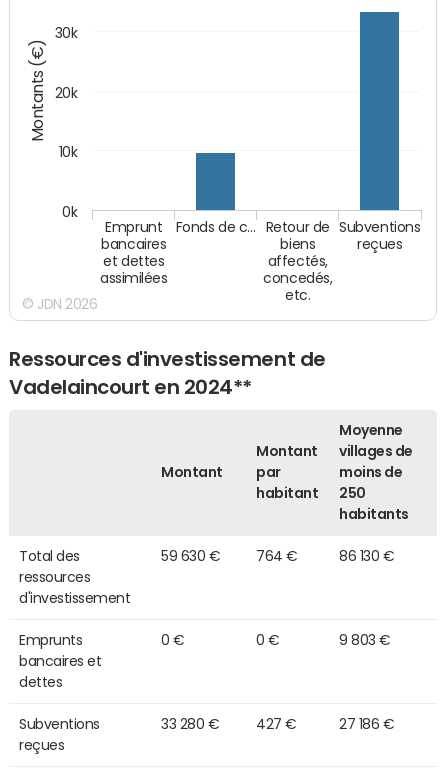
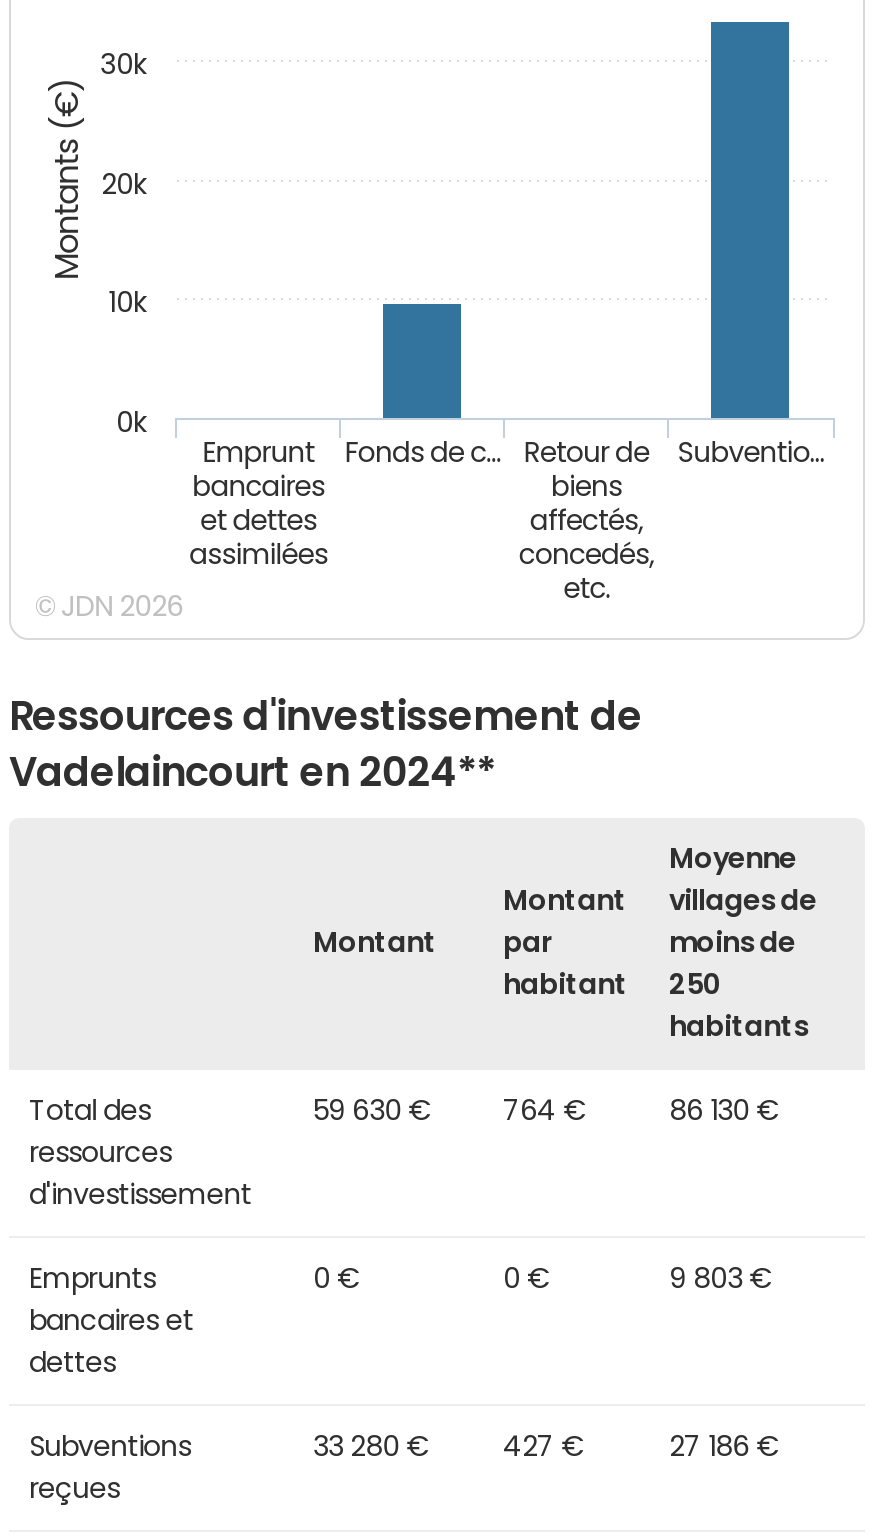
[339,220,421,253] Subventions | reçues -> [677,439,825,467] Subventio…

